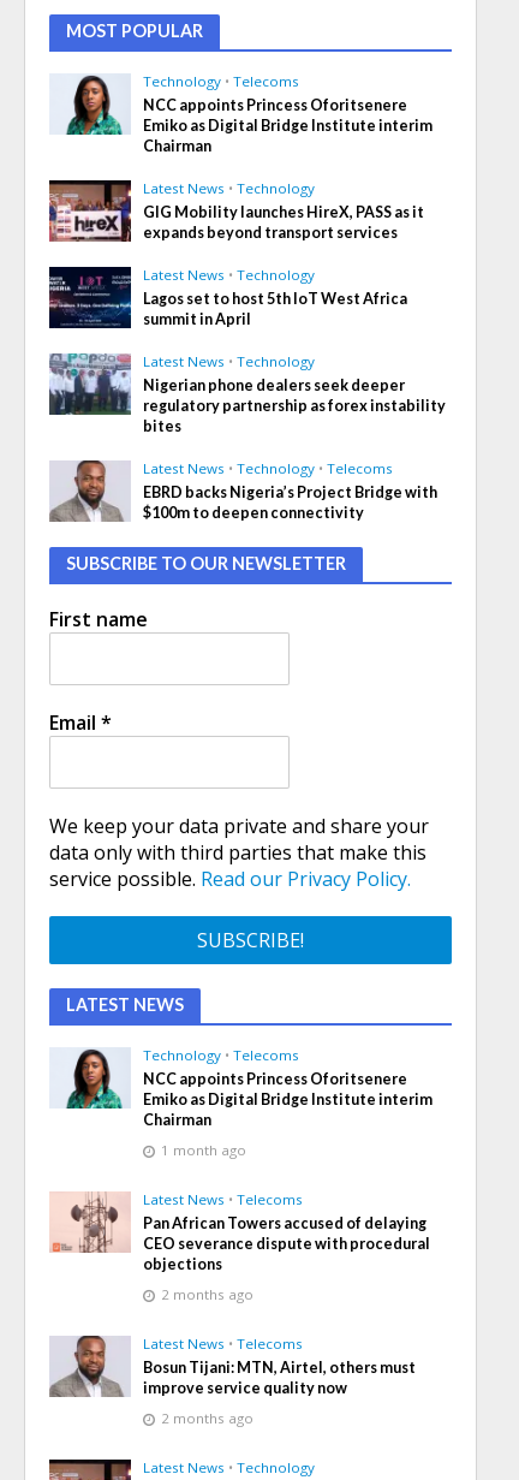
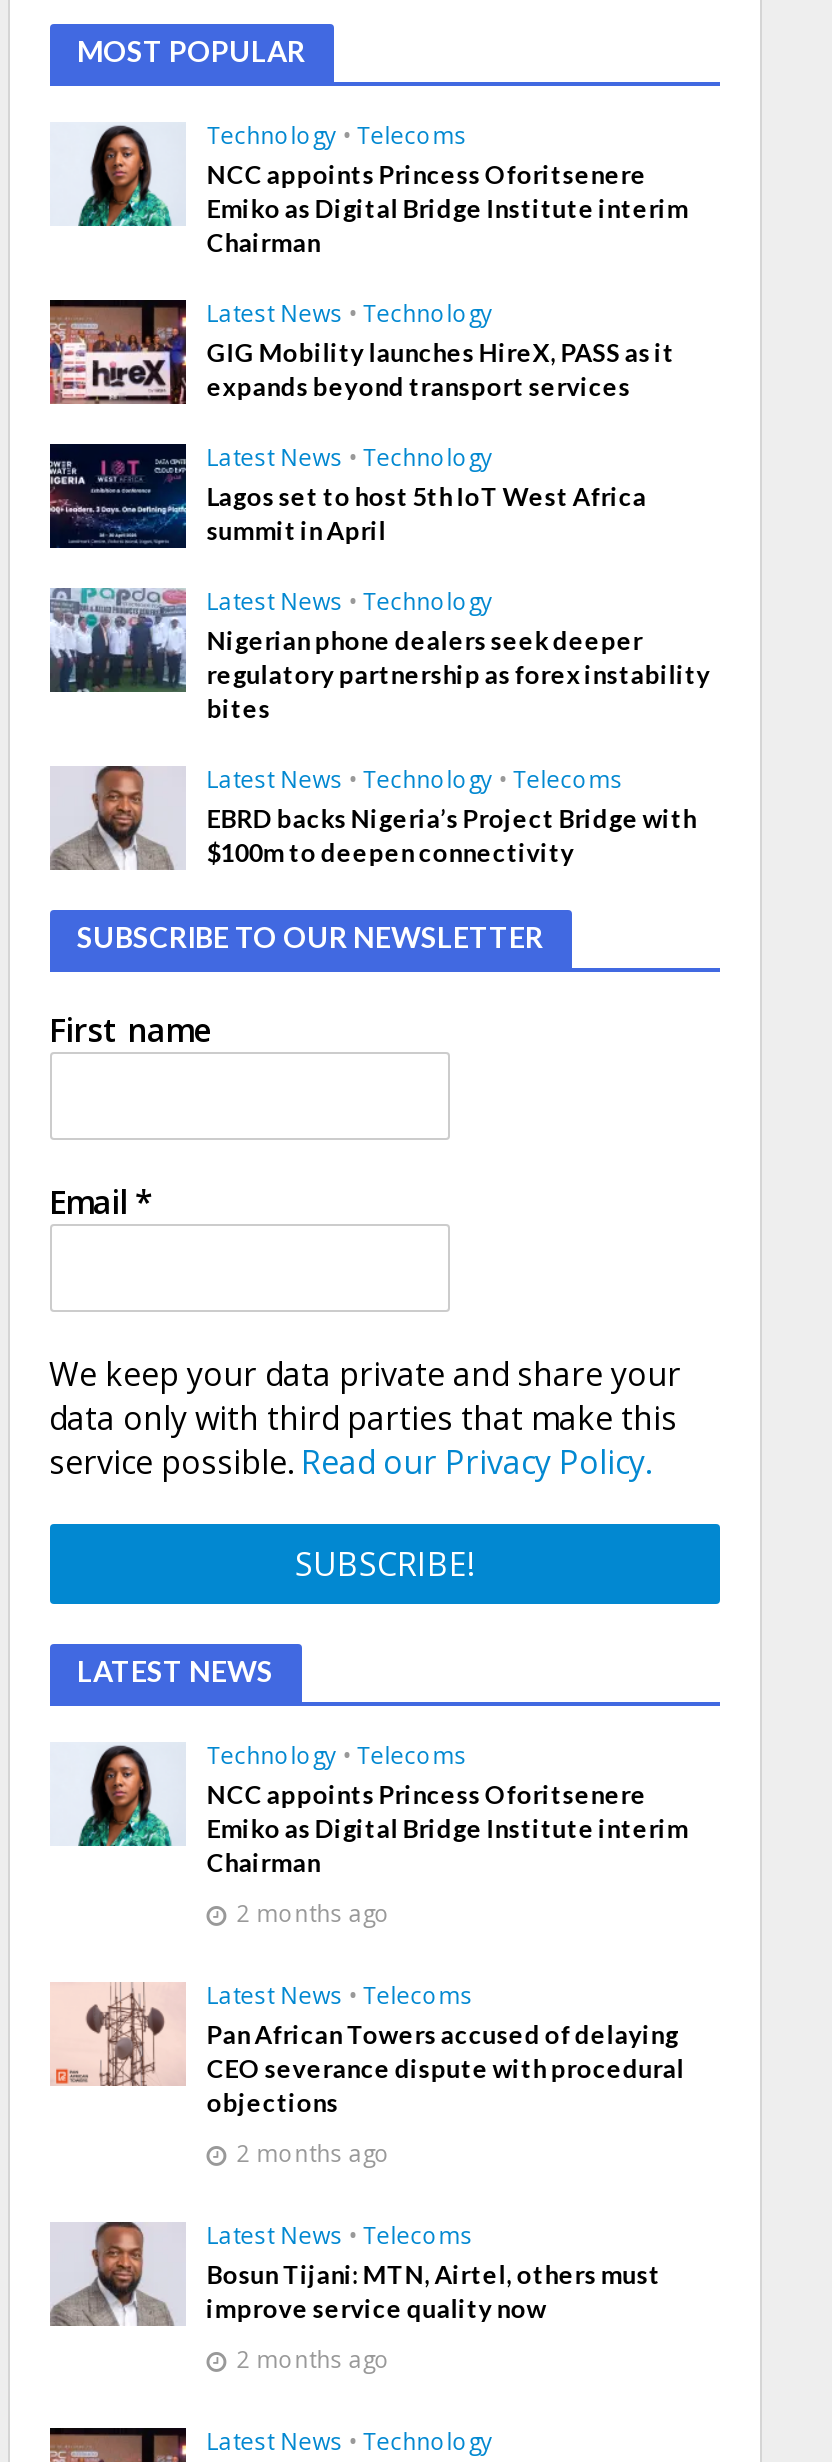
[161,1141,247,1159] 1 month ago -> [236,1899,390,1929] 2 months ago

